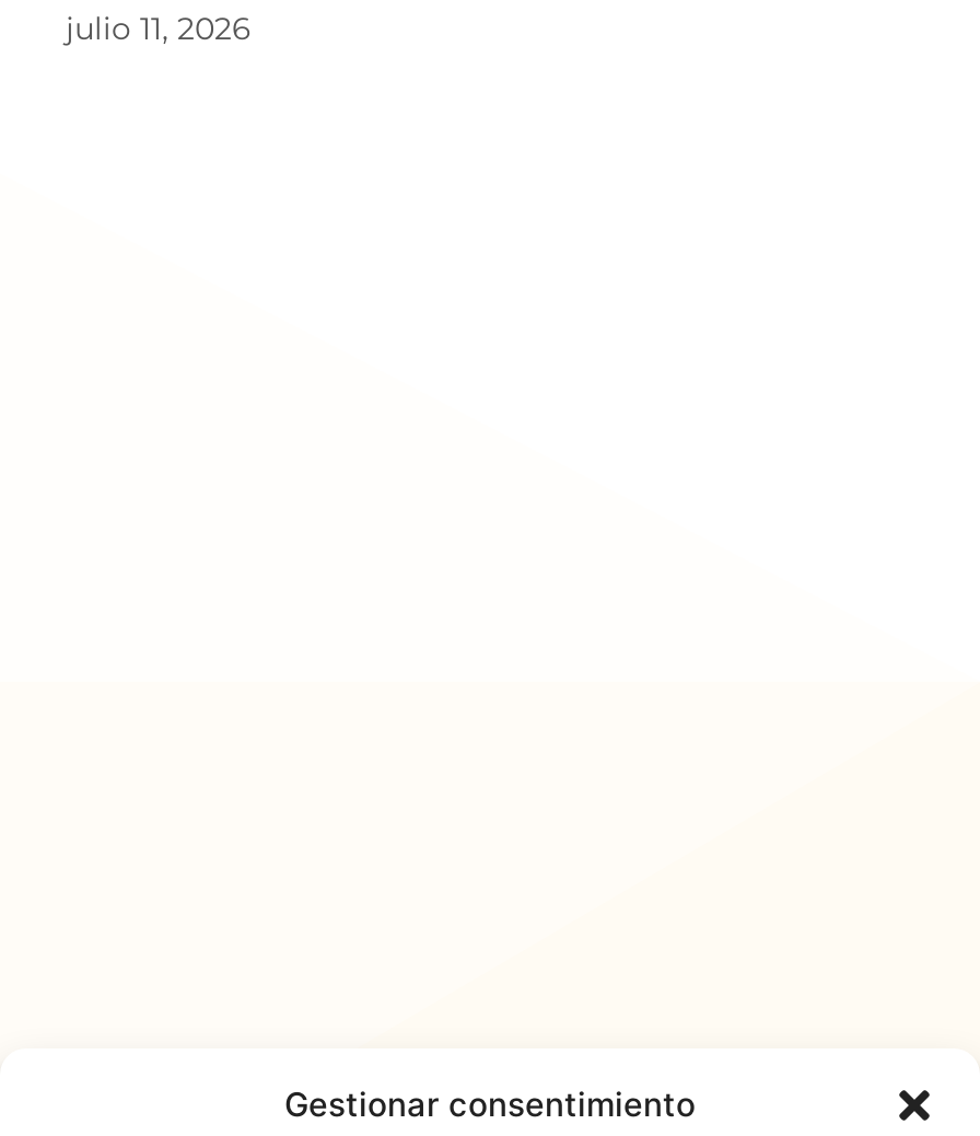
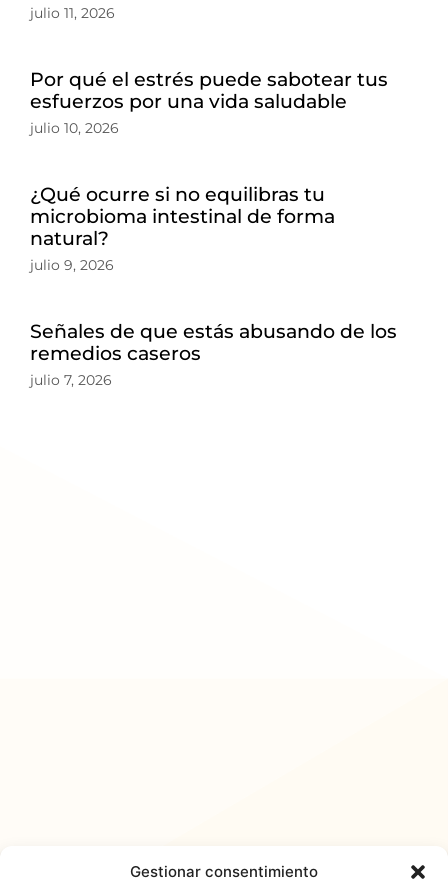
none -> [30,68,397,389] Por qué el estrés puede sabotear tus | esfuerzos por una vida saludable | julio 10, 2026 | ¿Qué ocurre si no equilibras tu | microbioma intestinal de forma | natural? | julio 9, 2026 | Señales de que estás abusando de los | remedios caseros | julio 7, 2026

